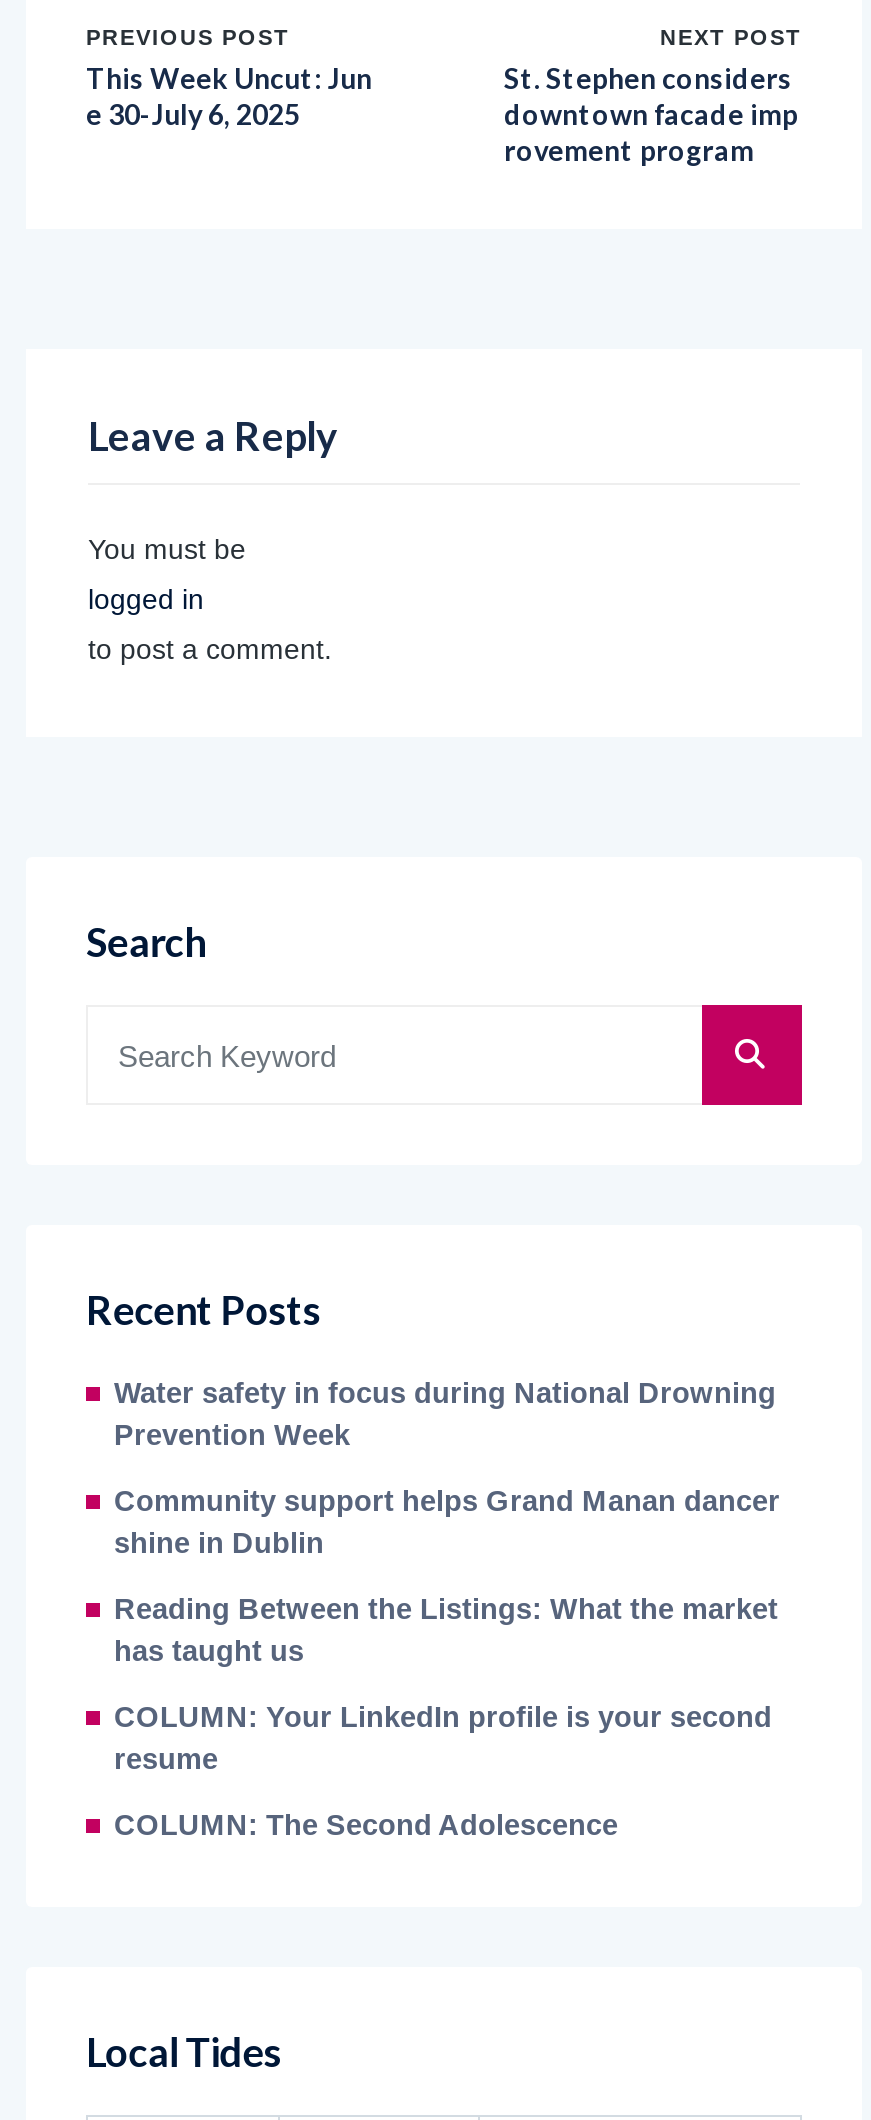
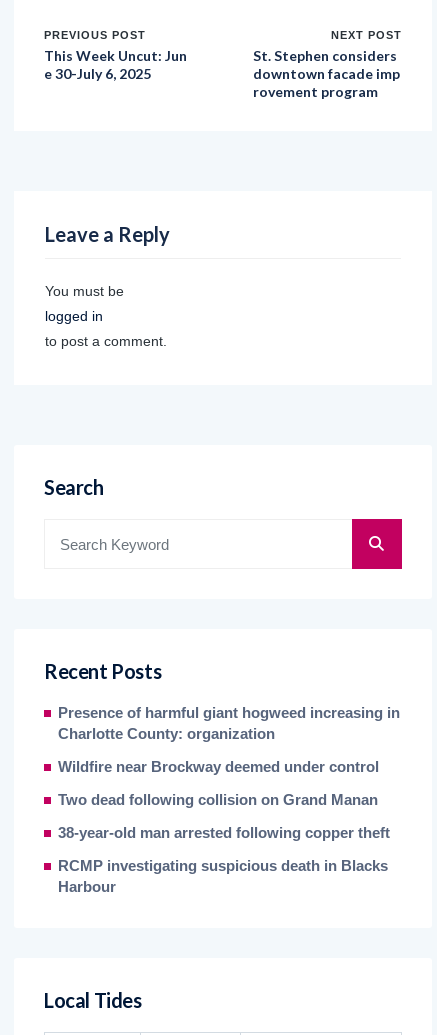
[114,1377,776,1451] Water safety in focus during National Drowning | Prevention Week -> [58,705,400,742] Presence of harmful giant hogweed increasing in | Charlotte County: organization
[114,1485,780,1559] Community support helps Grand Manan dancer | shine in Dublin -> [58,759,379,775] Wildfire near Brockway deemed under control
[114,1593,778,1667] Reading Between the Listings: What the market | has taught us -> [58,792,378,808] Two dead following collision on Grand Manan
[114,1701,772,1775] COLUMN: Your LinkedIn profile is your second | resume -> [58,825,390,841] 38-year-old man arrested following copper theft
[114,1809,618,1841] COLUMN: The Second Adolescence -> [58,858,388,895] RCMP investigating suspicious death in Blacks | Harbour

